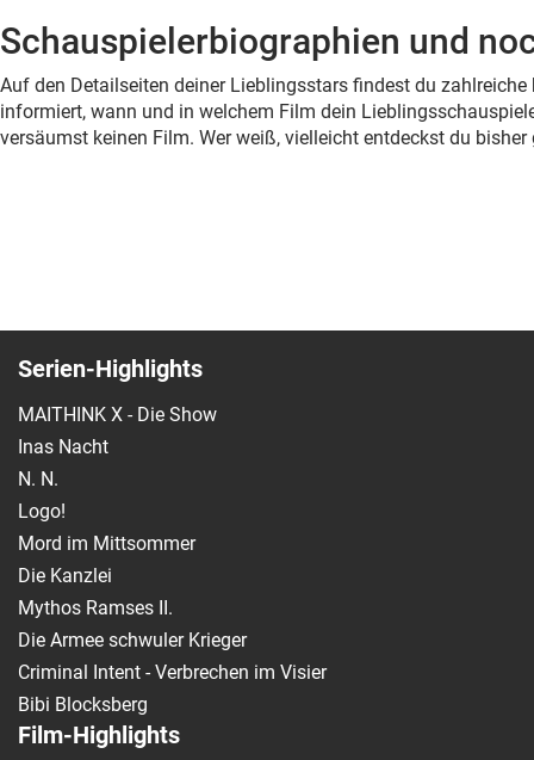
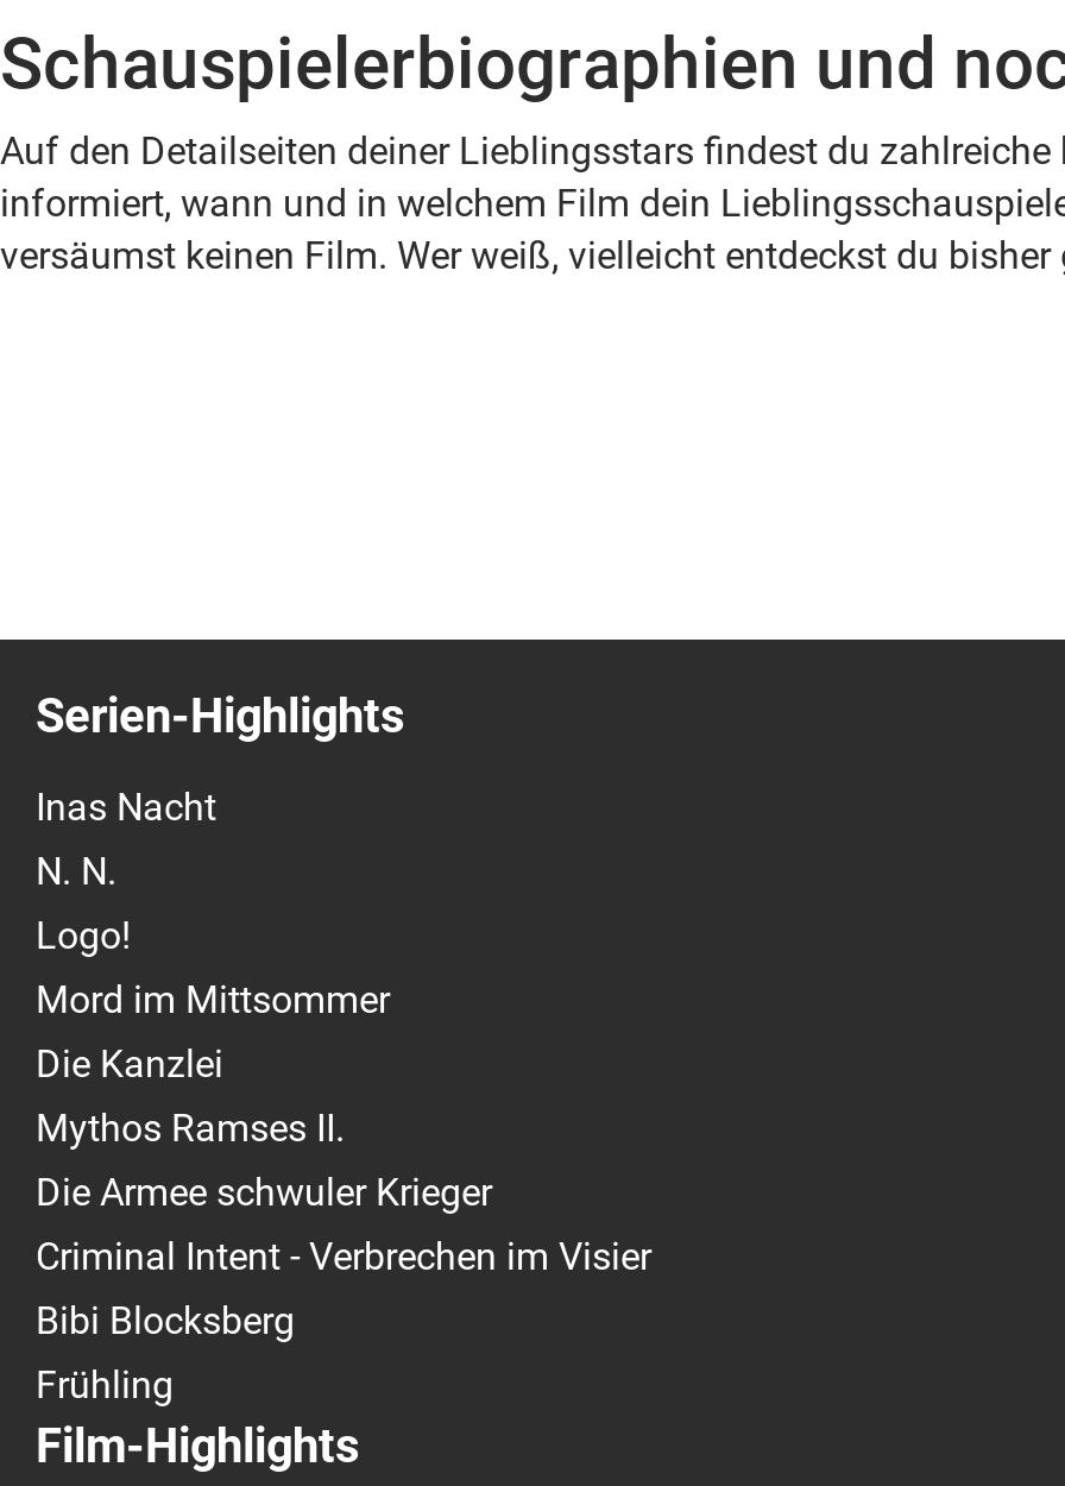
[18,403,217,426] MAITHINK X - Die Show -> none
moved [18,435,327,716] -> [36,784,651,1343]: Inas Nacht | N. N. | Logo! | ... | Criminal Intent - Verbrechen im Visier | Bibi Blocksberg
none -> [36,1362,174,1407] Frühling

